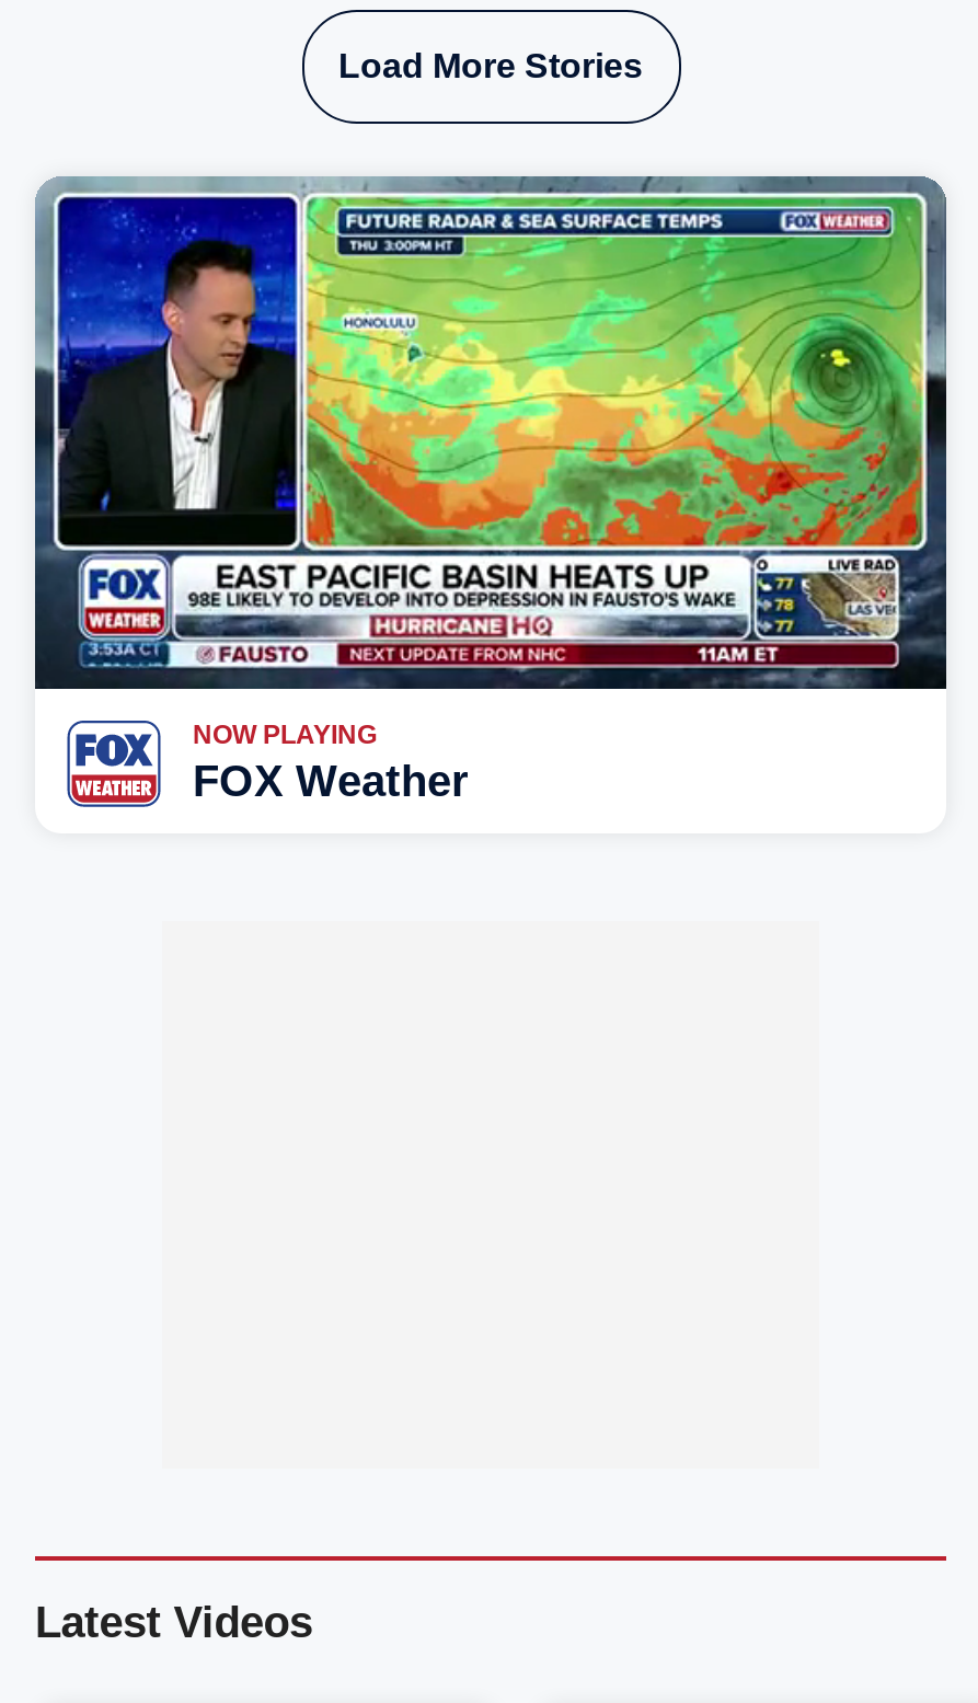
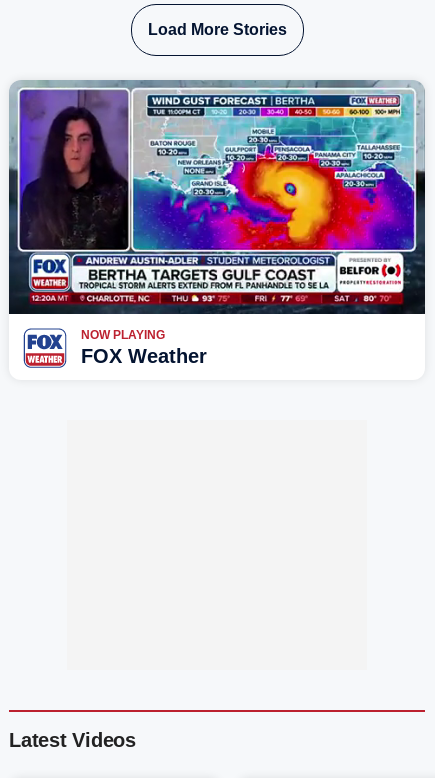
[37,177,946,690] [image] -> [11,80,424,315] [image]

